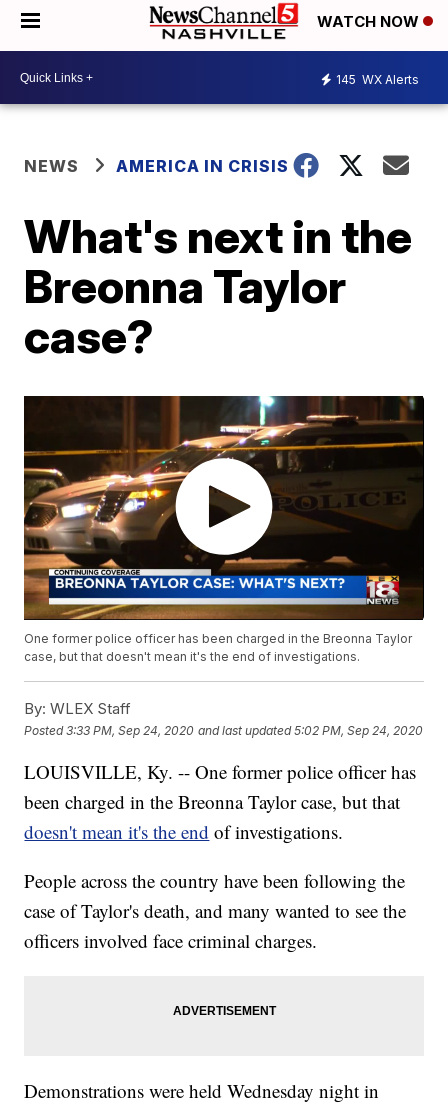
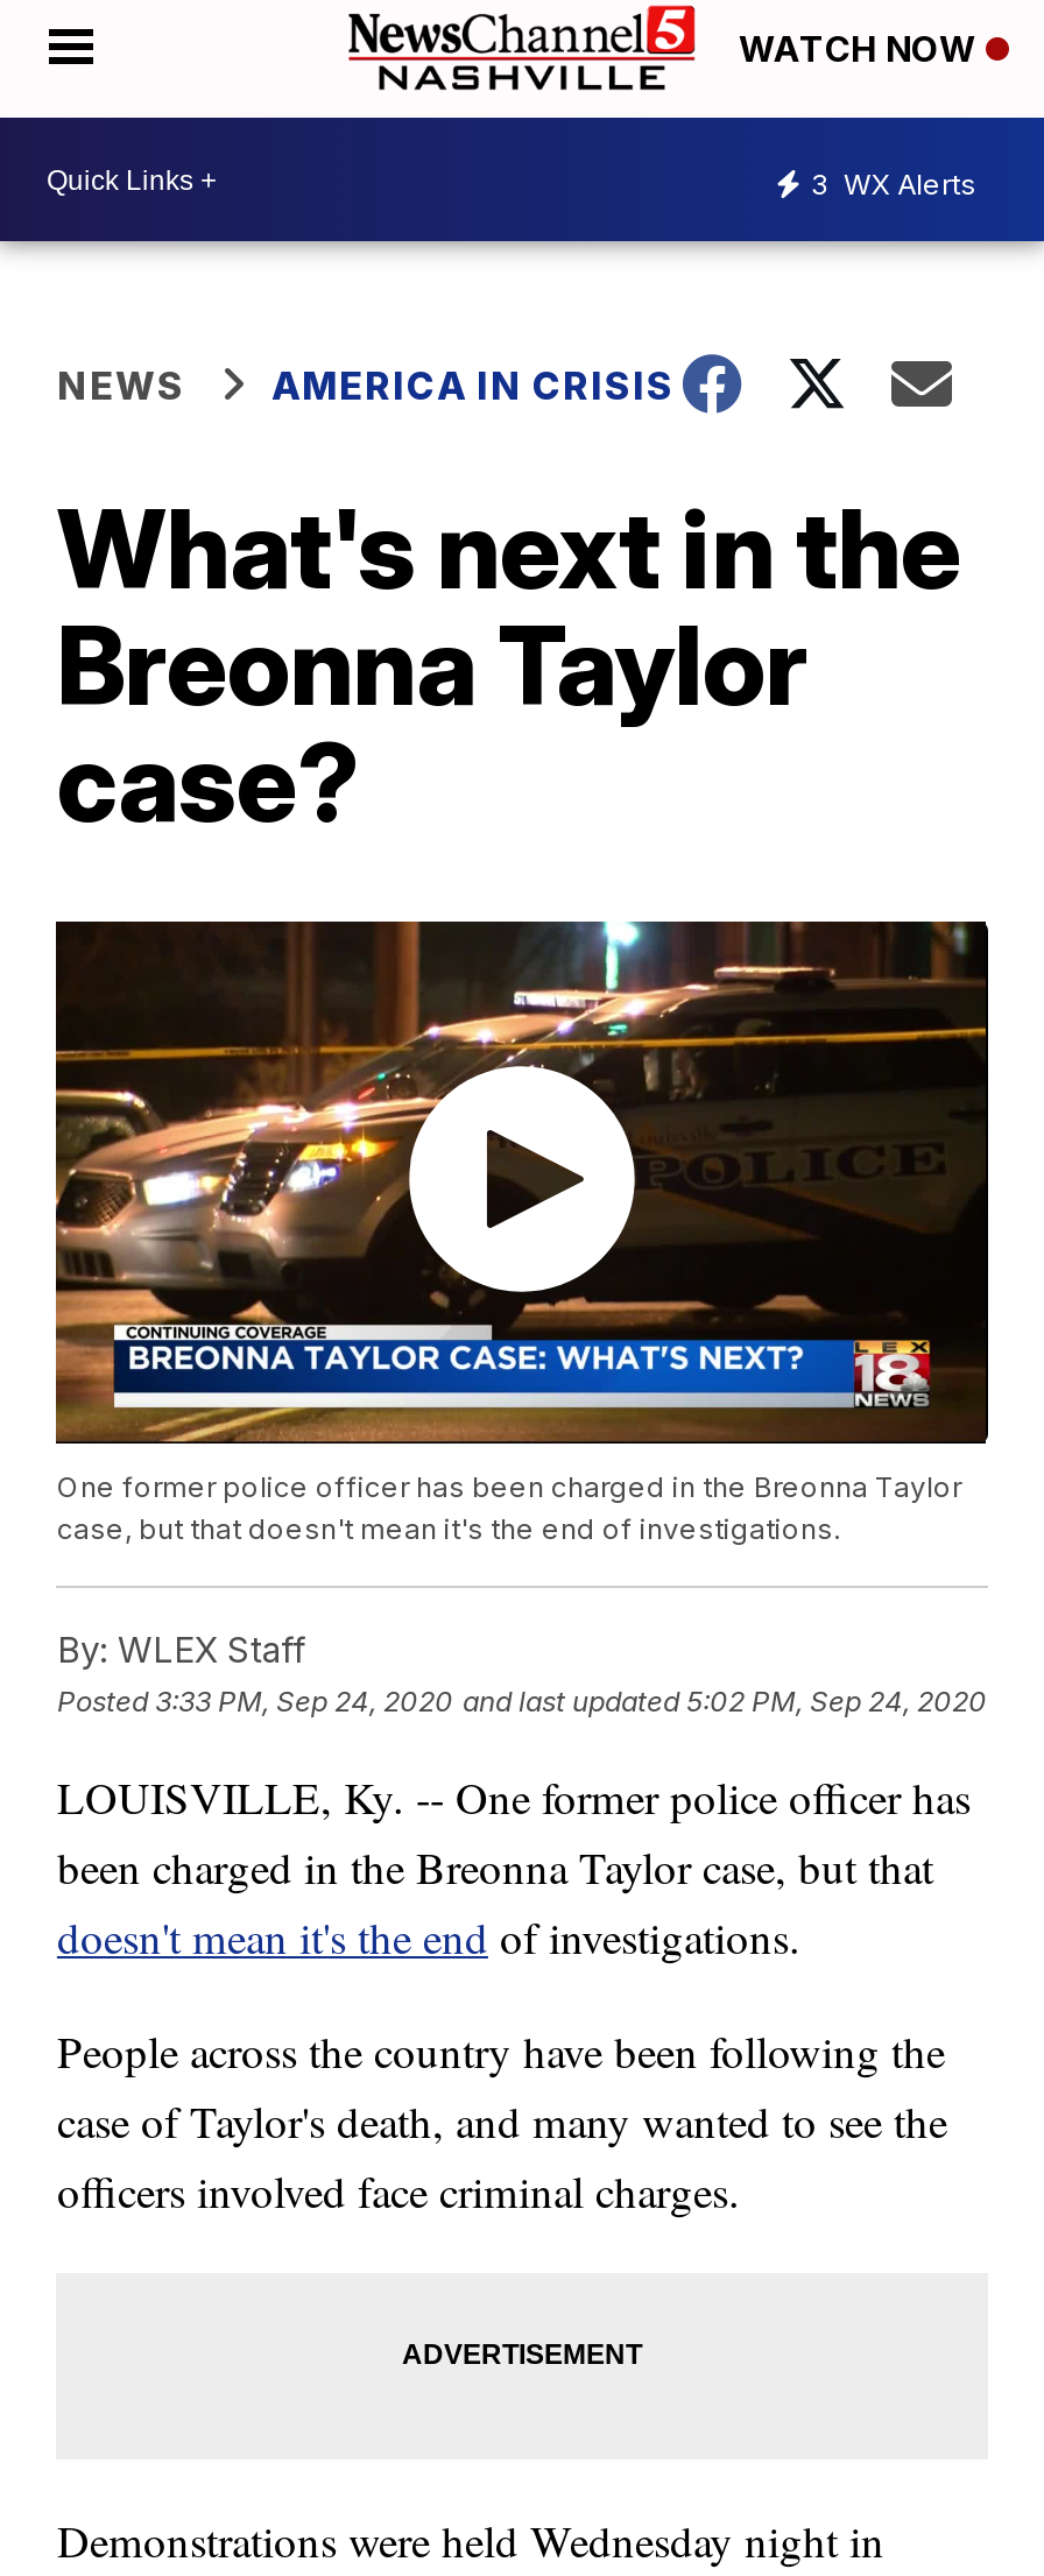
[336,71,419,86] 145 WX Alerts -> [811,165,976,200] 3 WX Alerts

